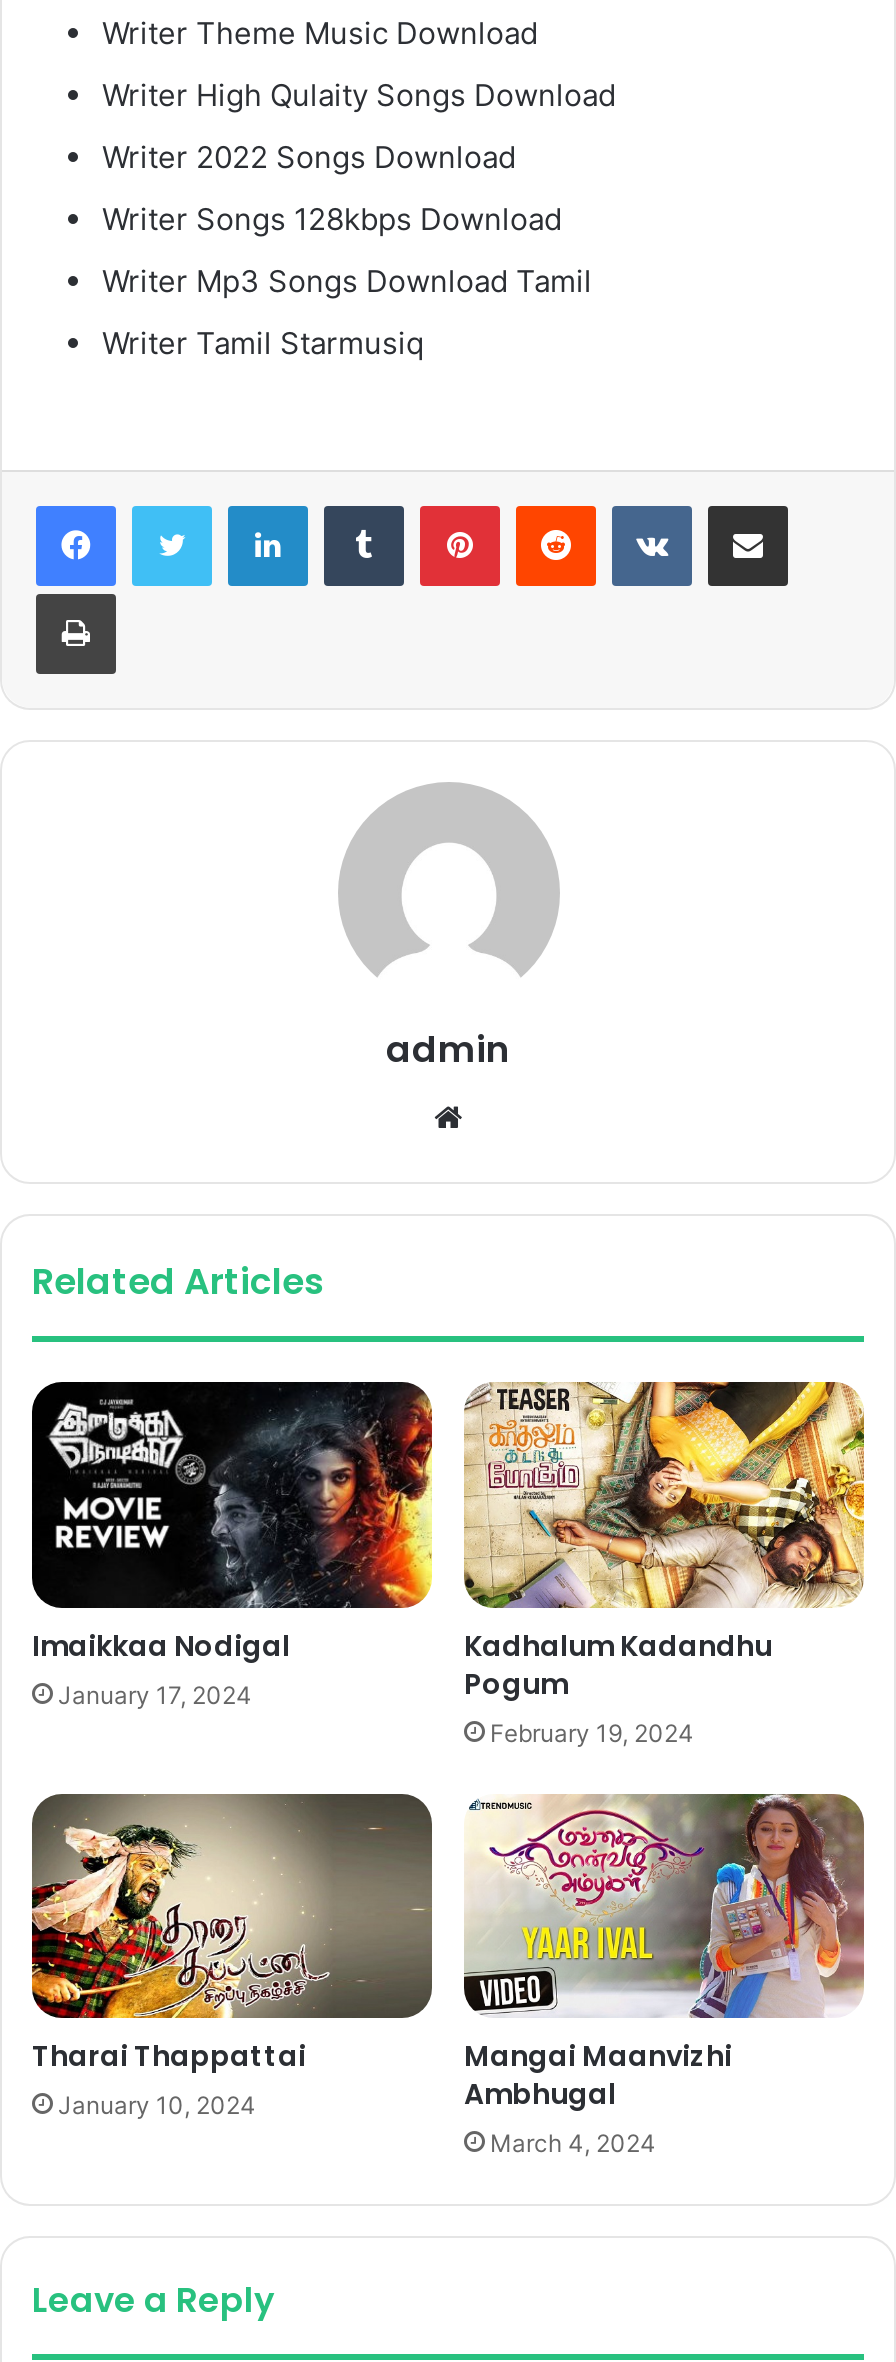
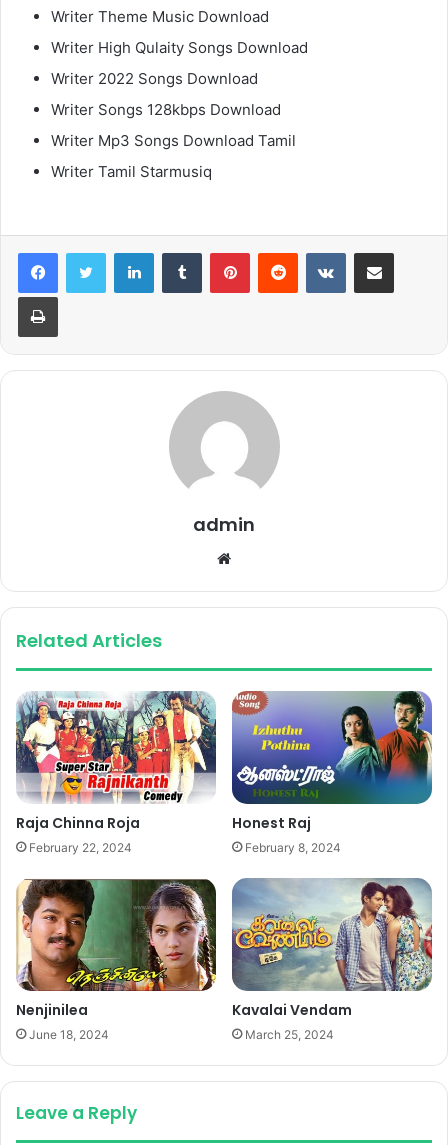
[30,1380,434,1710] [image] | Imaikkaa Nodigal | January 17, 2024 -> [15,690,217,855] [image] | Raja Chinna Roja | February 22, 2024
[462,1380,866,1747] [image] | Kadhalum Kadandhu | Pogum | February 19, 2024 -> [231,690,433,855] [image] | Honest Raj | February 8, 2024
[30,1792,432,2120] [image] | Tharai Thappattai | January 10, 2024 -> [16,878,217,1042] [image] | Nenjinilea | June 18, 2024
[464,1792,864,2158] [image] | Mangai Maanvizhi | Ambhugal | March 4, 2024 -> [231,877,432,1042] [image] | Kavalai Vendam | March 25, 2024

